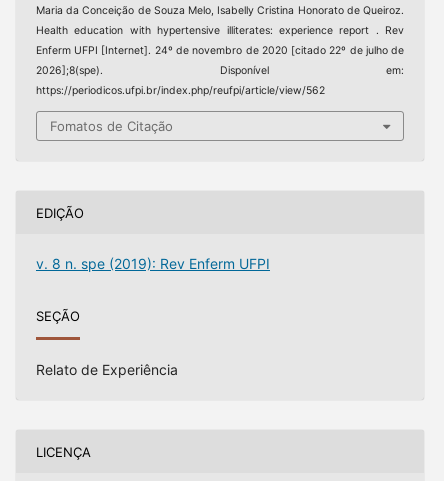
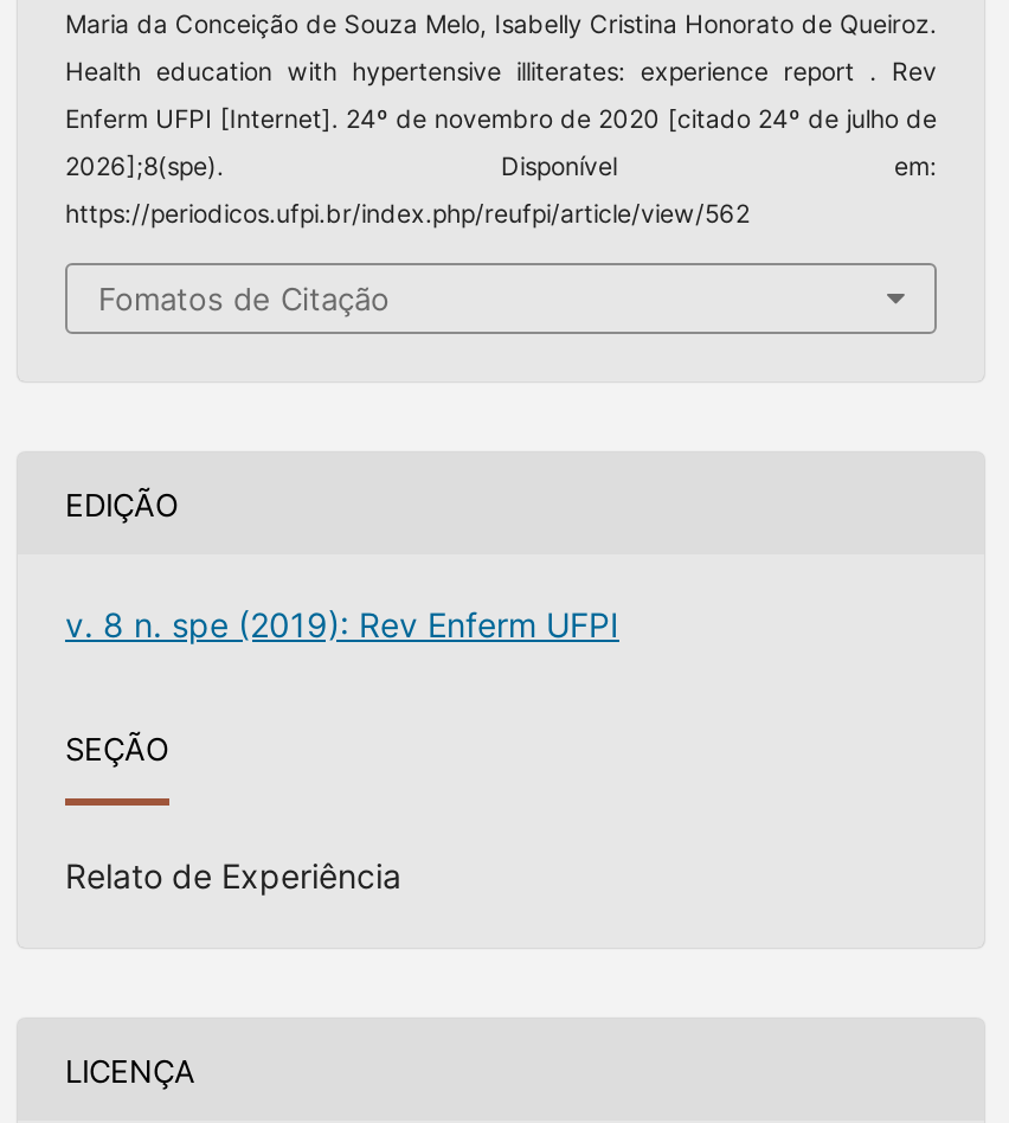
[36,44,404,57] Enferm UFPI [Internet]. 24º de novembro de 2020 [citado 22º de julho de -> [65,104,937,135] Enferm UFPI [Internet]. 24º de novembro de 2020 [citado 24º de julho de

